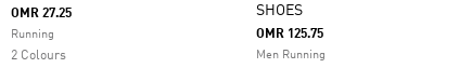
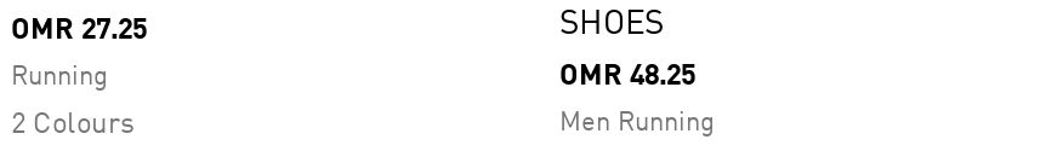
[256,28,323,41] OMR 125.75 -> [559,63,695,92] OMR 48.25

